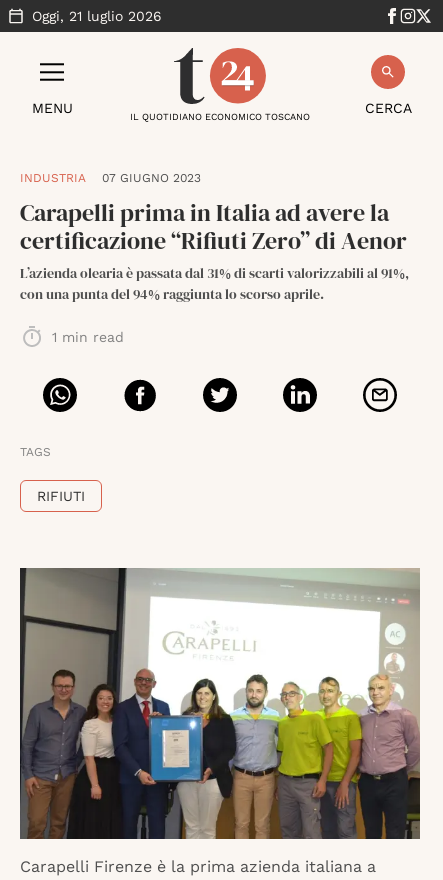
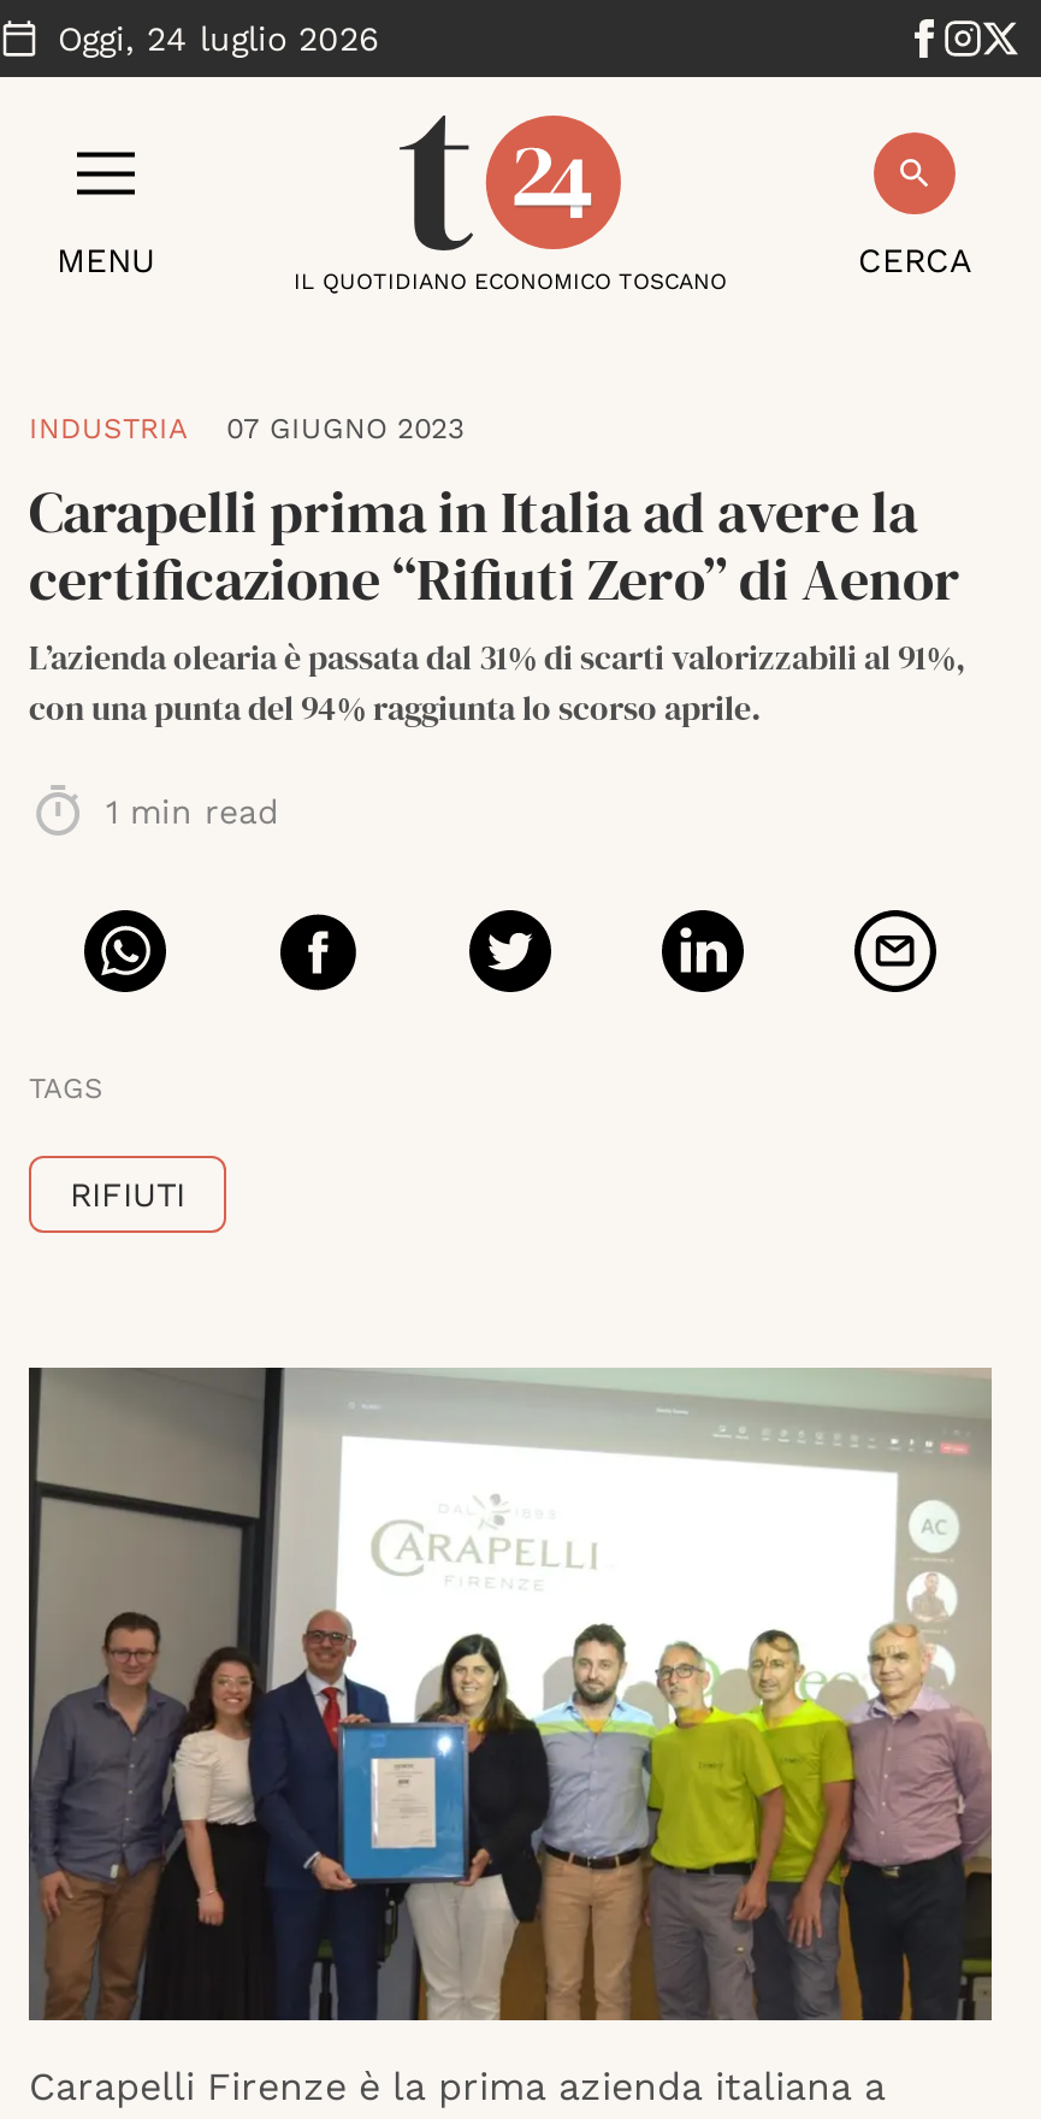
[32,8,162,24] Oggi, 21 luglio 2026 -> [58,19,380,58] Oggi, 24 luglio 2026

